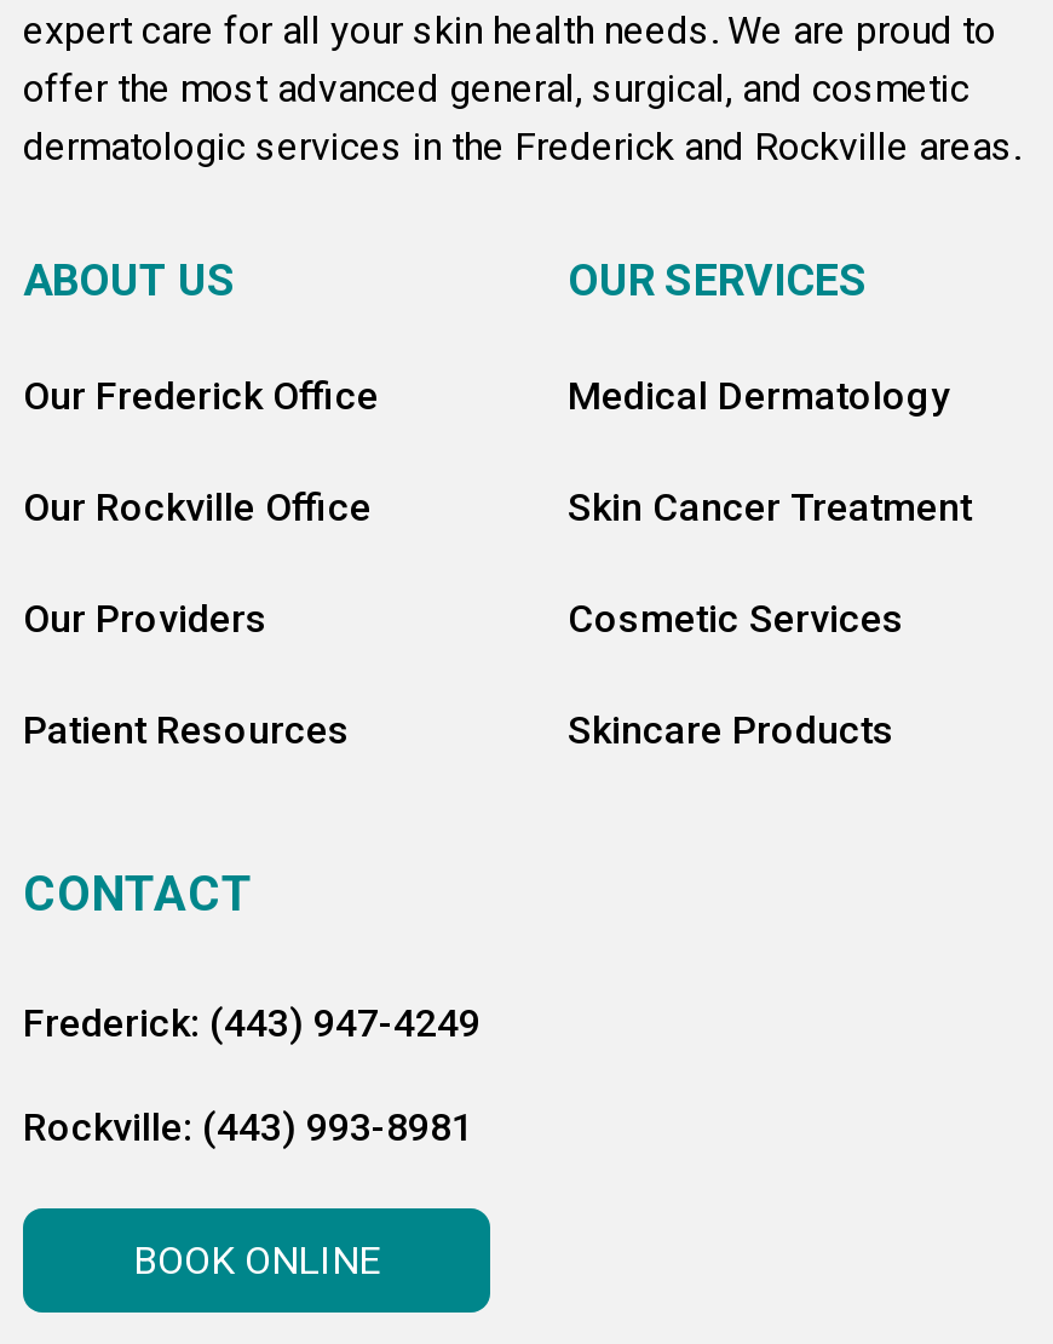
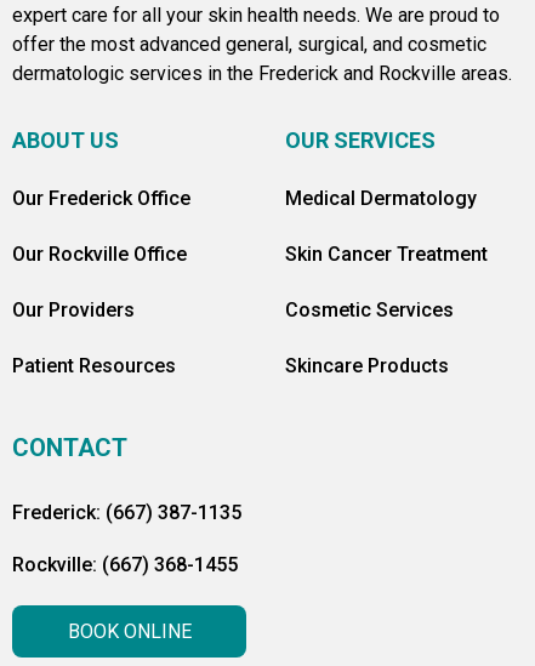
[23,1000,481,1046] Frederick: (443) 947-4249 -> [12,501,241,524] Frederick: (667) 387-1135
[23,1104,473,1150] Rockville: (443) 993-8981 -> [12,553,238,576] Rockville: (667) 368-1455

